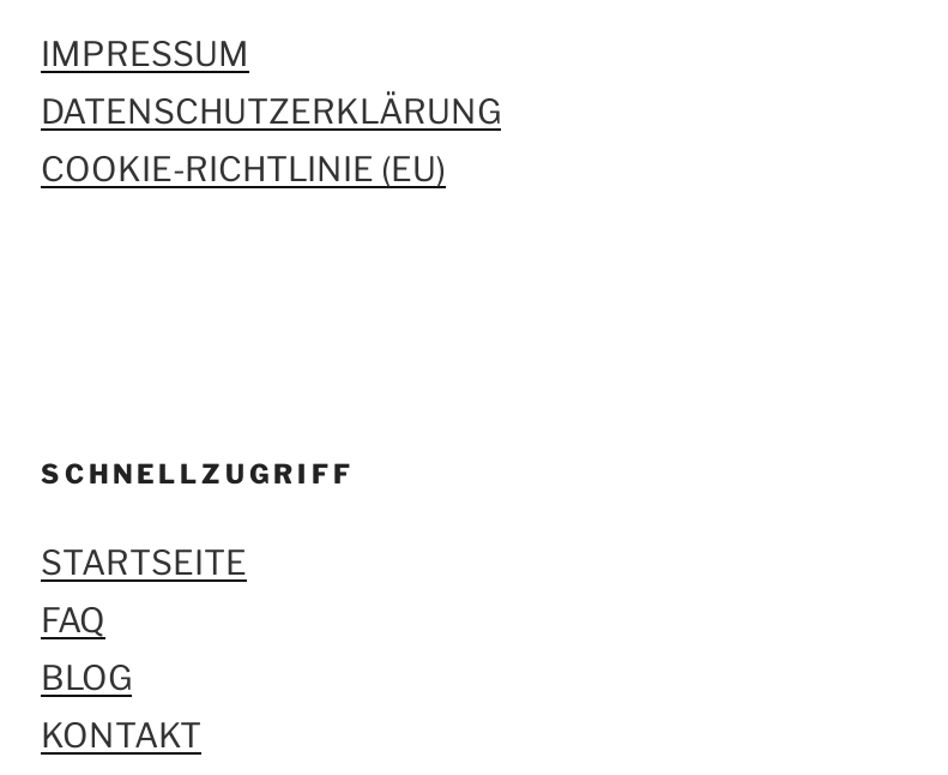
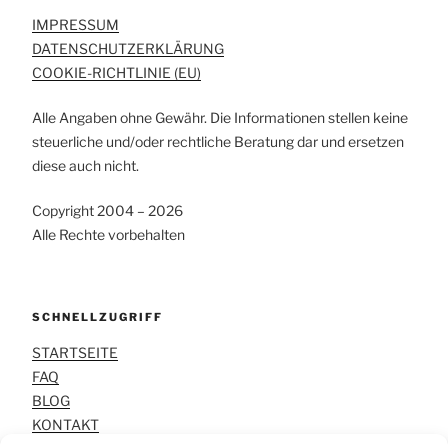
none -> [32,109,408,243] Alle Angaben ohne Gewähr. Die Informationen stellen keine | steuerliche und/oder rechtliche Beratung dar und ersetzen | diese auch nicht. | Copyright 2004 – 2026 | Alle Rechte vorbehalten

